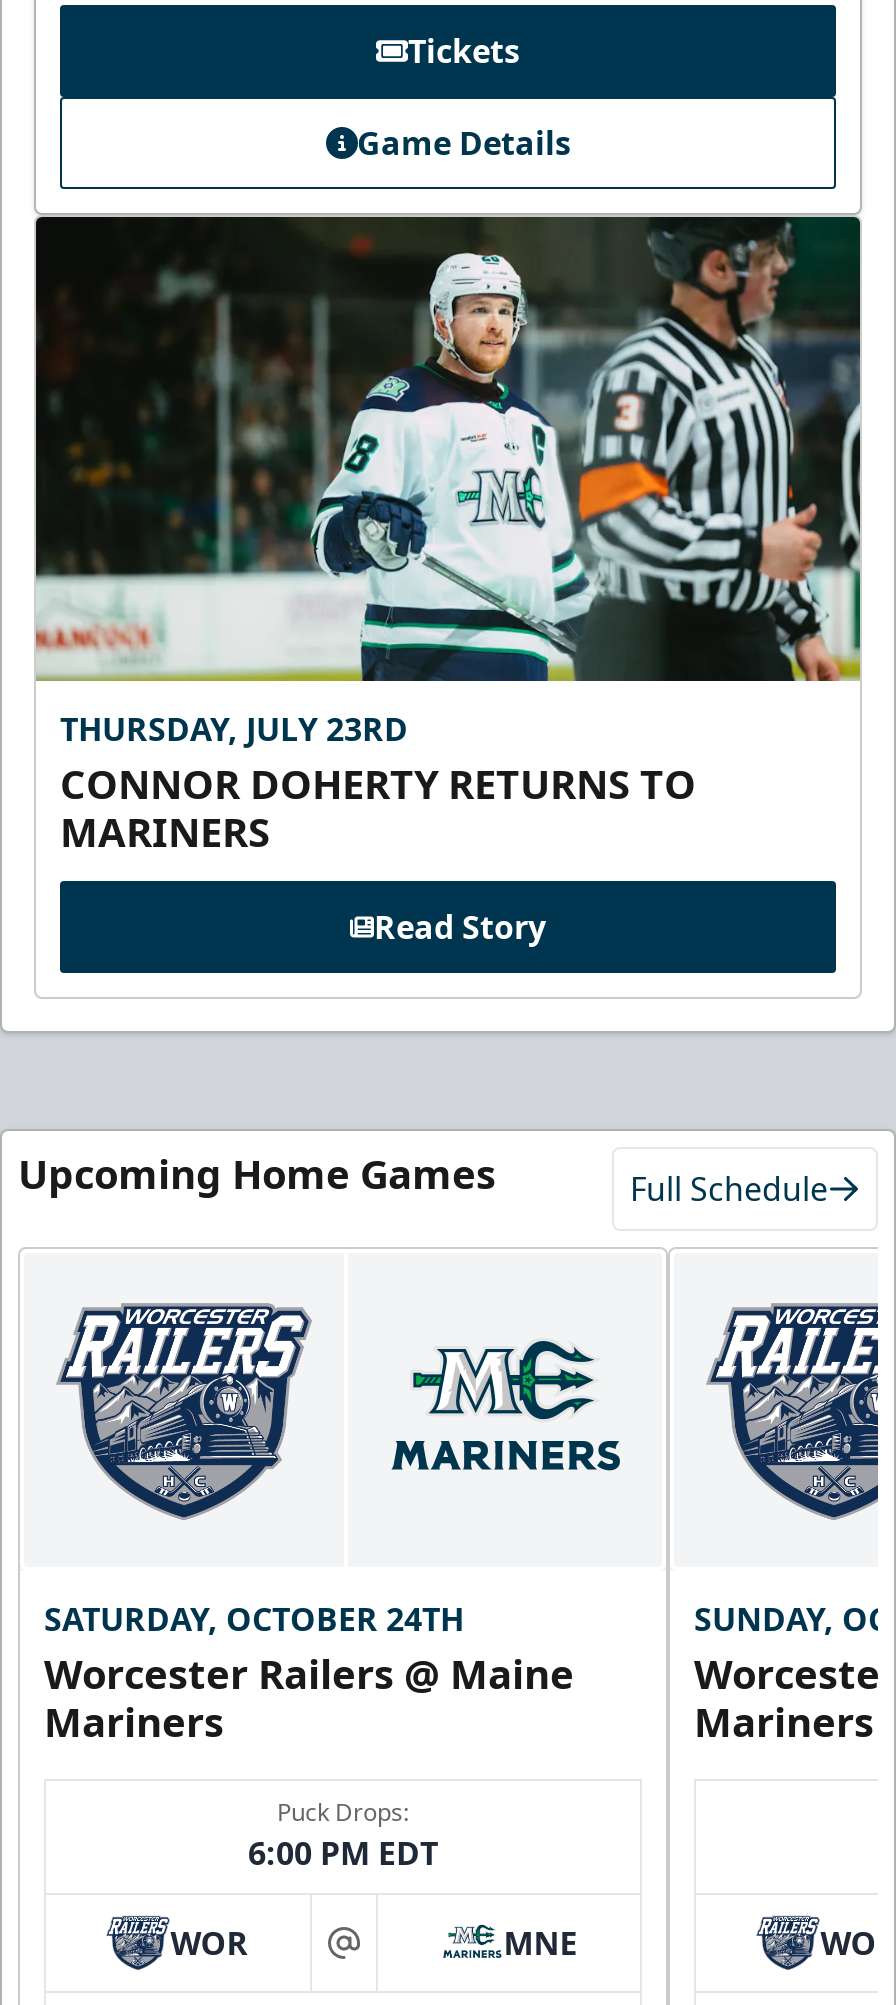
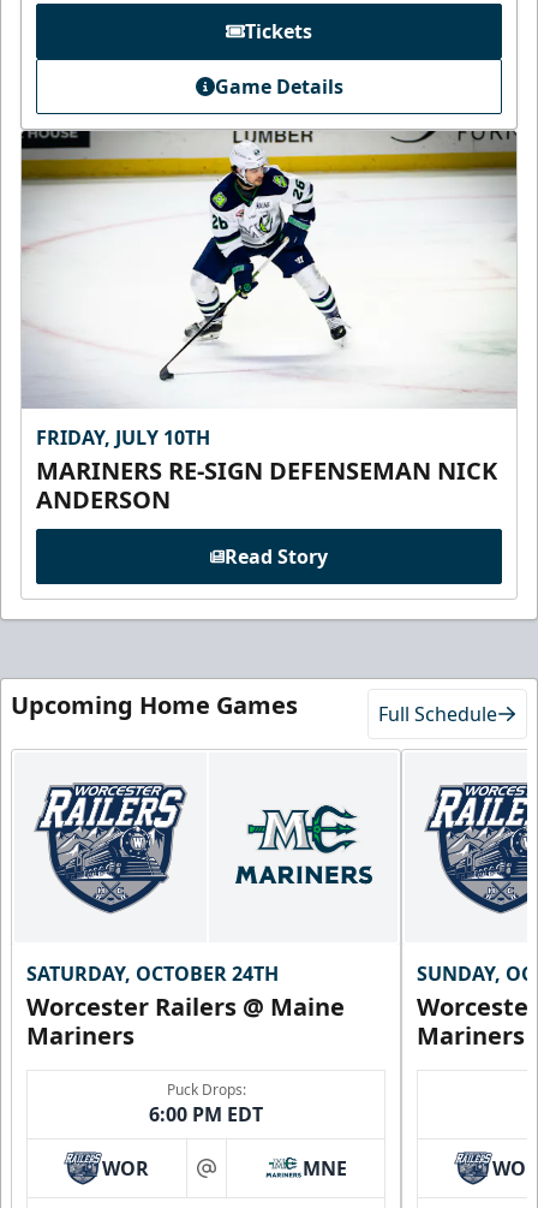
[34,216,862,859] [image] | THURSDAY, JULY 23RD | CONNOR DOHERTY RETURNS TO | MARINERS -> [22,131,518,516] [image] | FRIDAY, JULY 10TH | MARINERS RE-SIGN DEFENSEMAN NICK | ANDERSON

